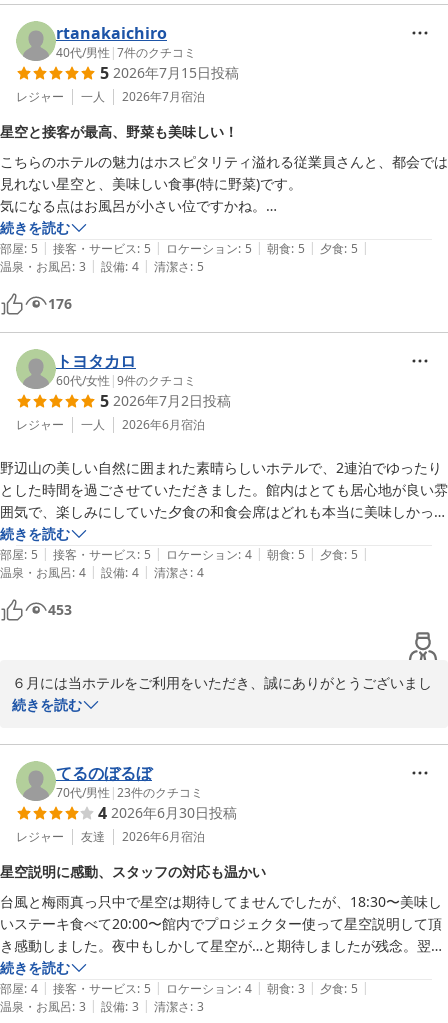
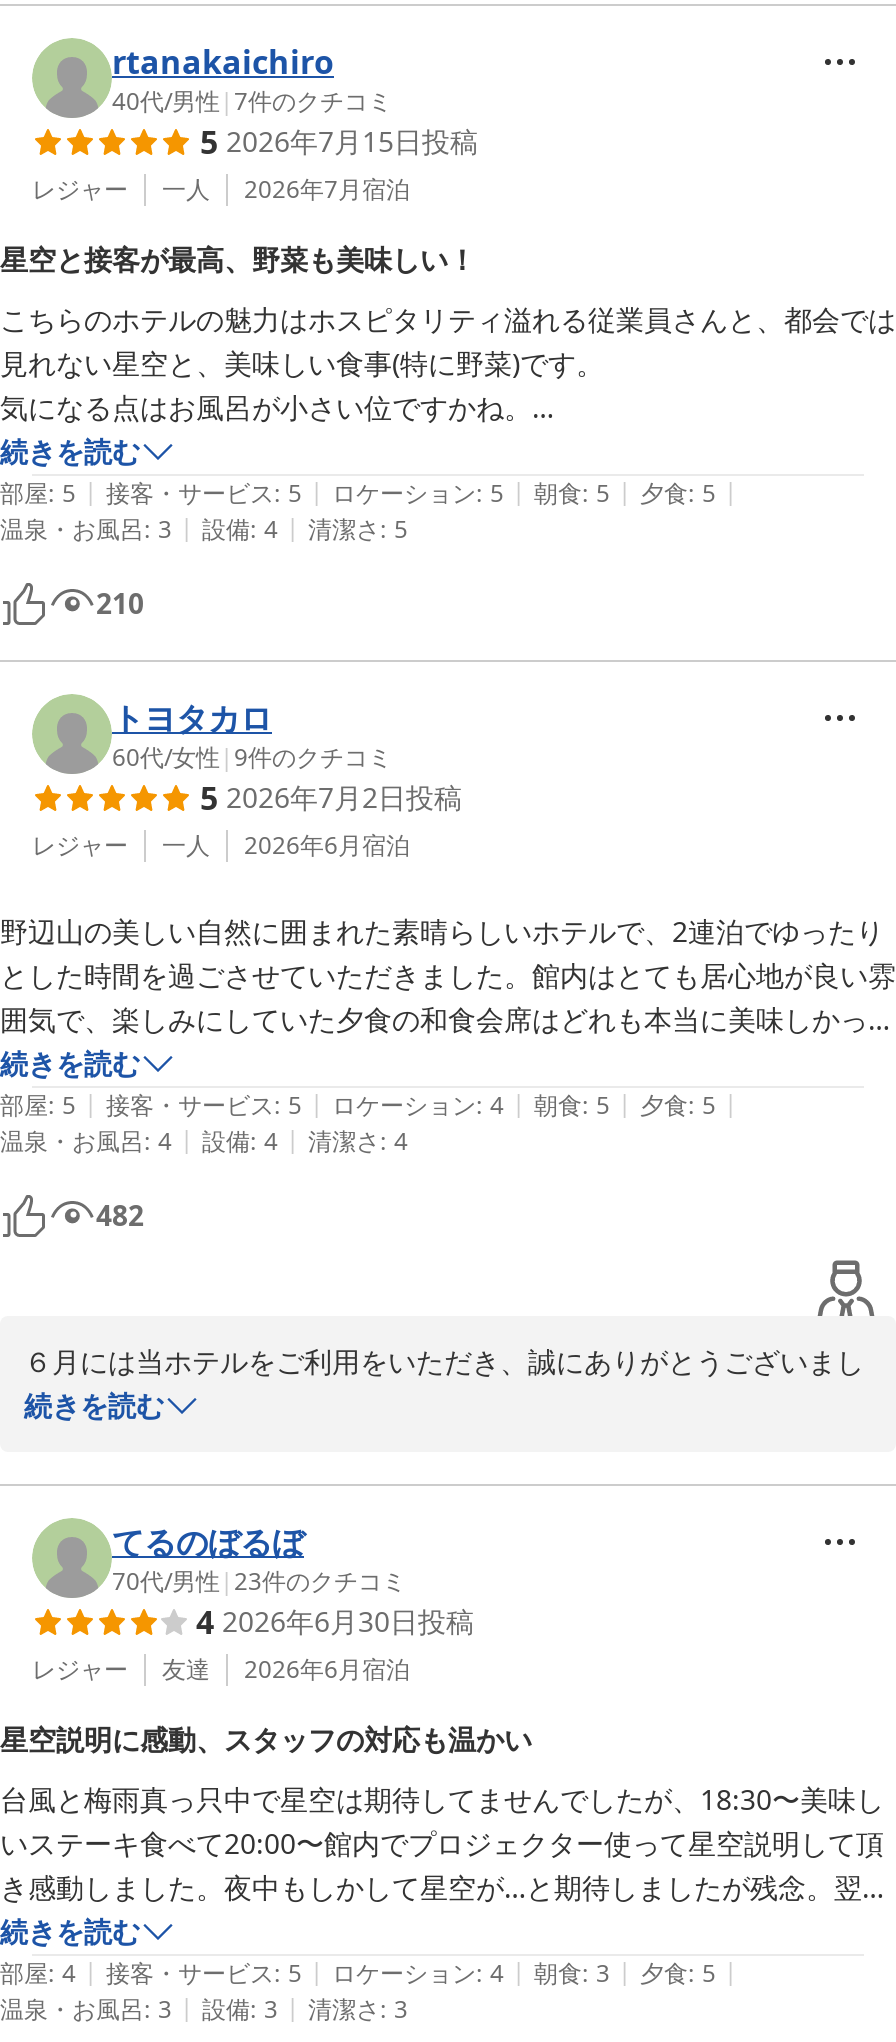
[48,294,72,313] 176 -> [96,584,144,622] 210
[48,600,72,619] 453 -> [96,1196,144,1234] 482

